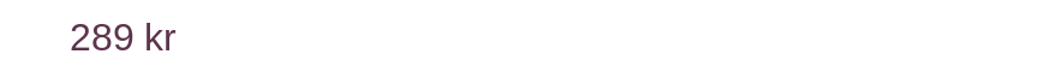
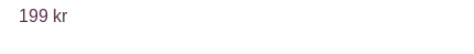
[70,16,175,57] 289 kr -> [19,7,67,25] 199 kr

